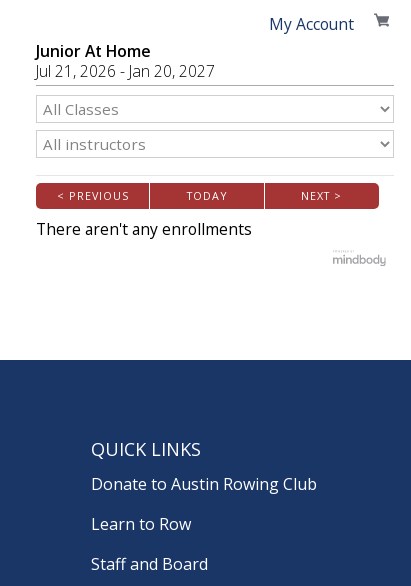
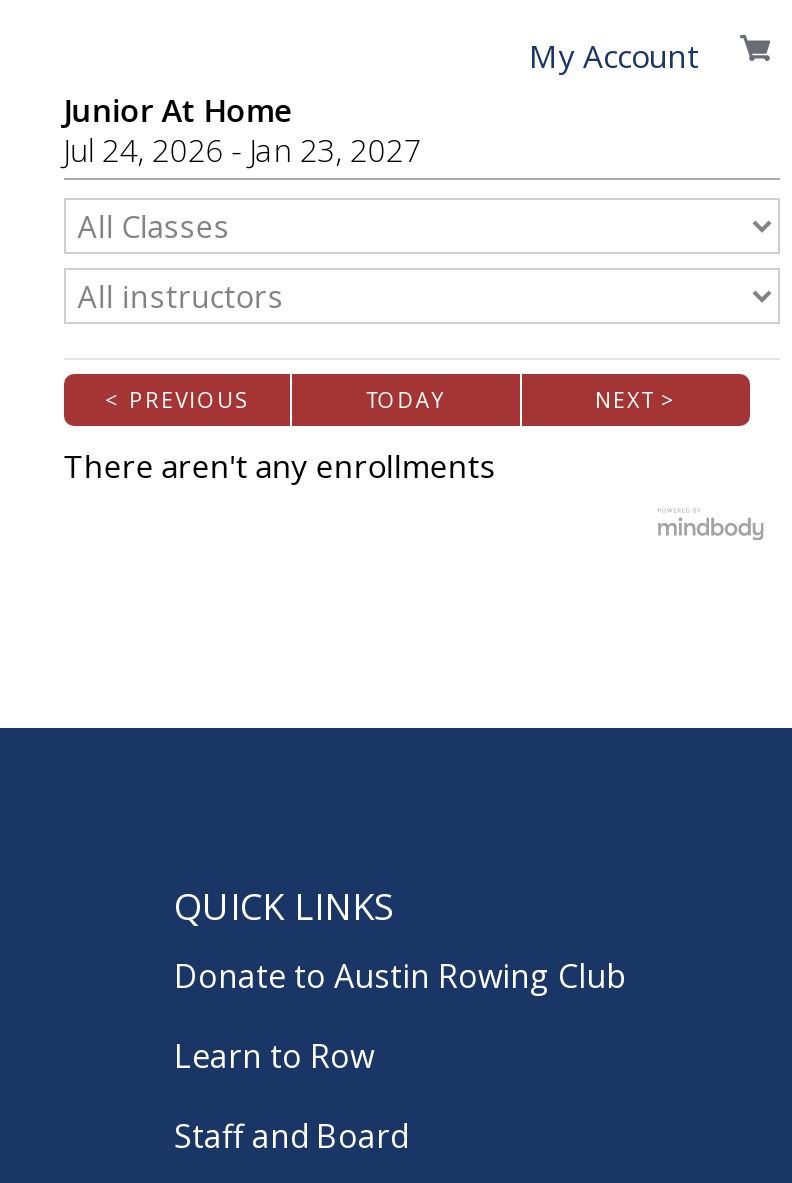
[36,60,215,82] Jul 21, 2026 - Jan 20, 2027 -> [64,128,422,172] Jul 24, 2026 - Jan 23, 2027

